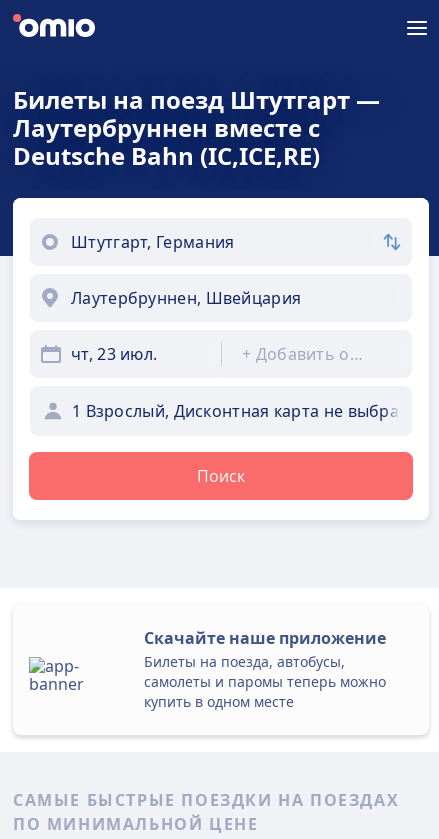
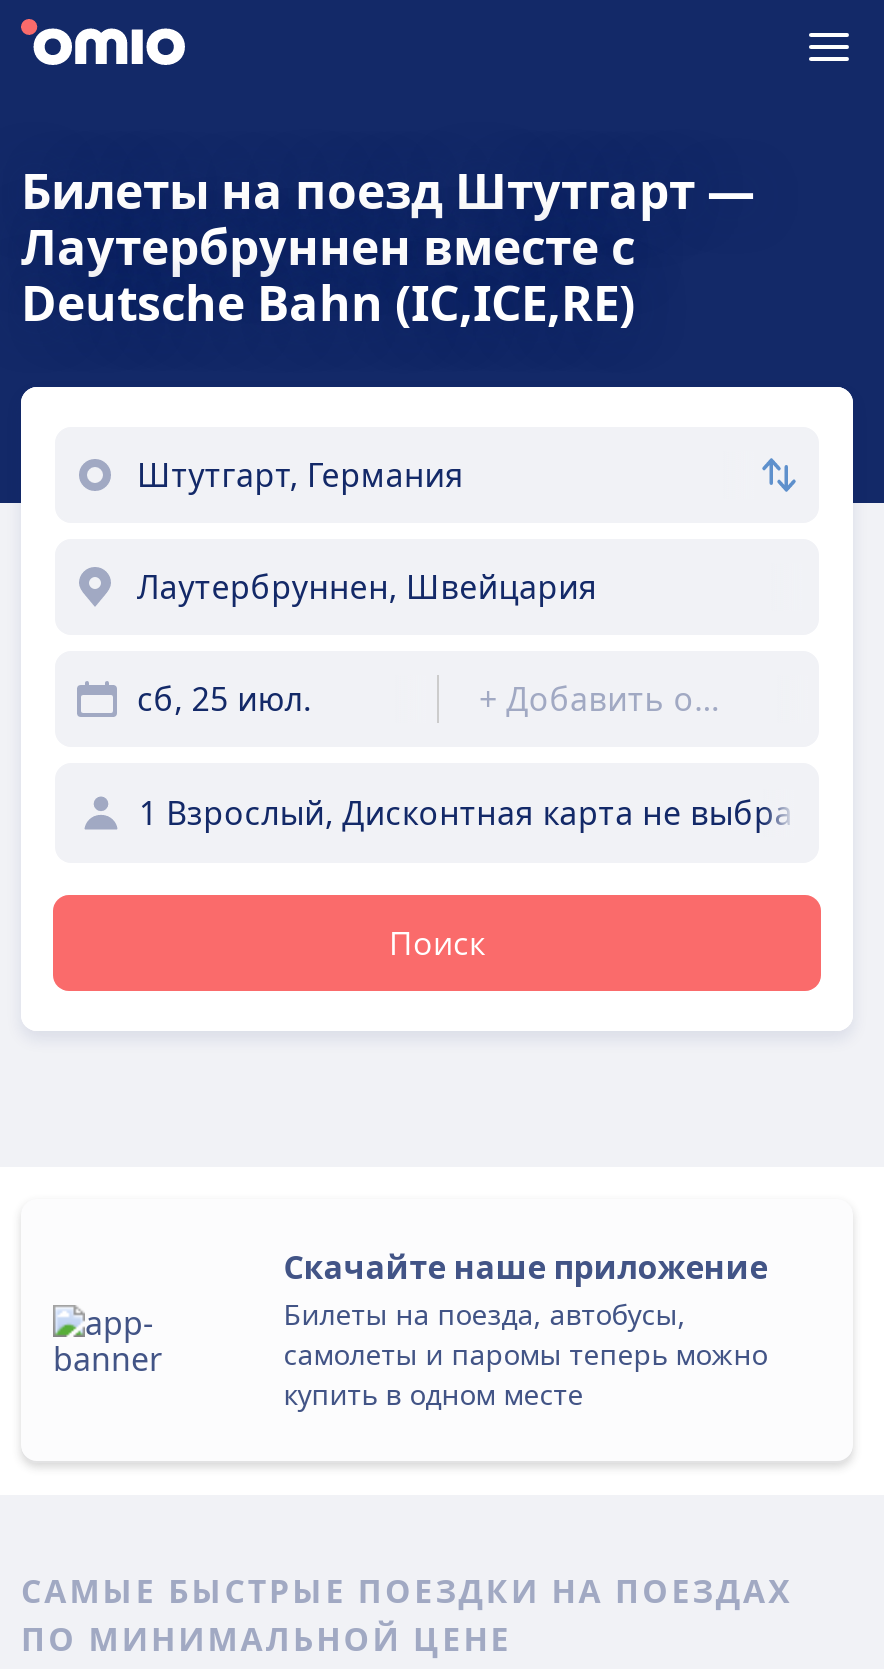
[71,343,157,365] чт, 23 июл. -> [137,677,312,721] сб, 25 июл.

